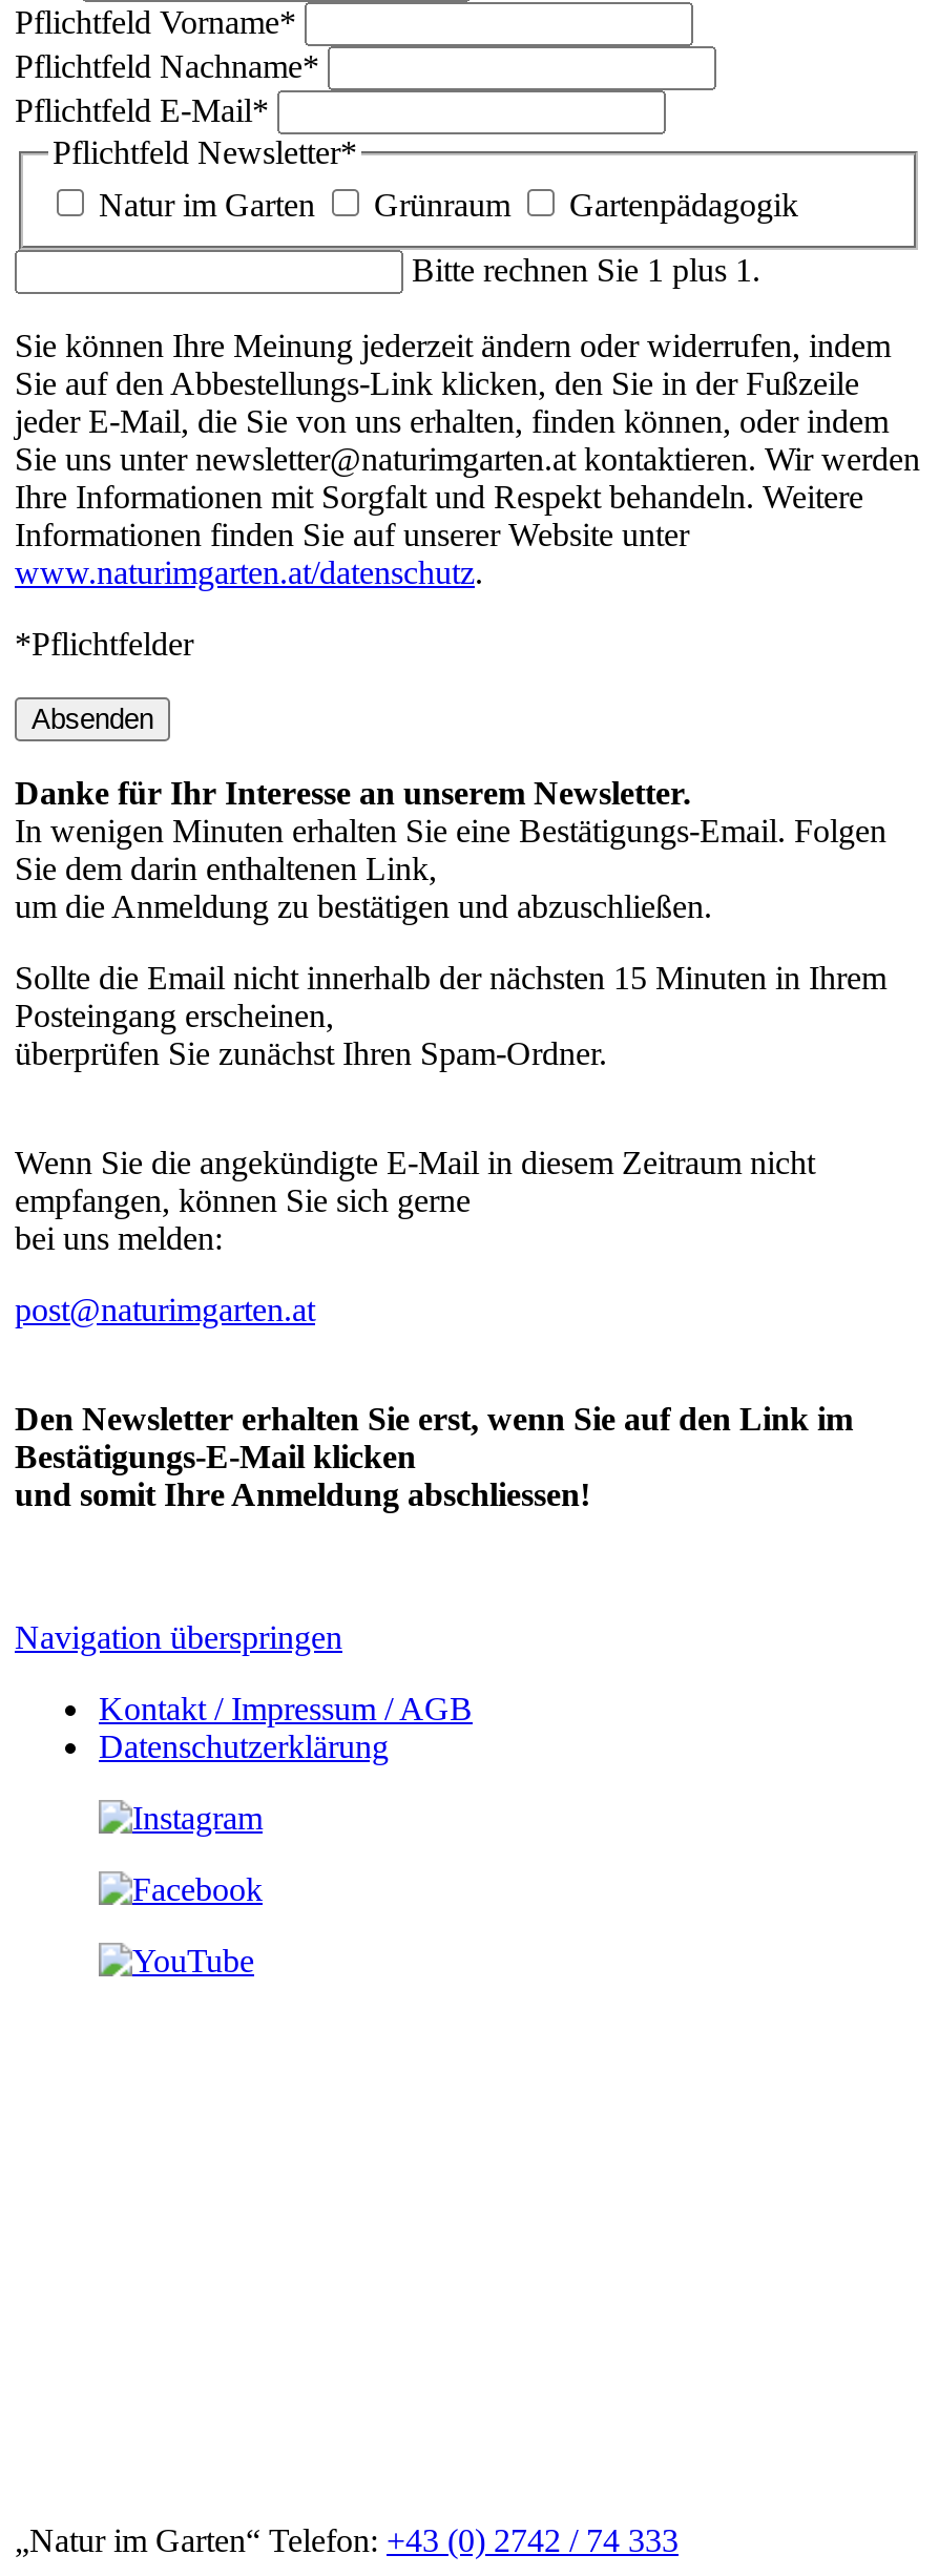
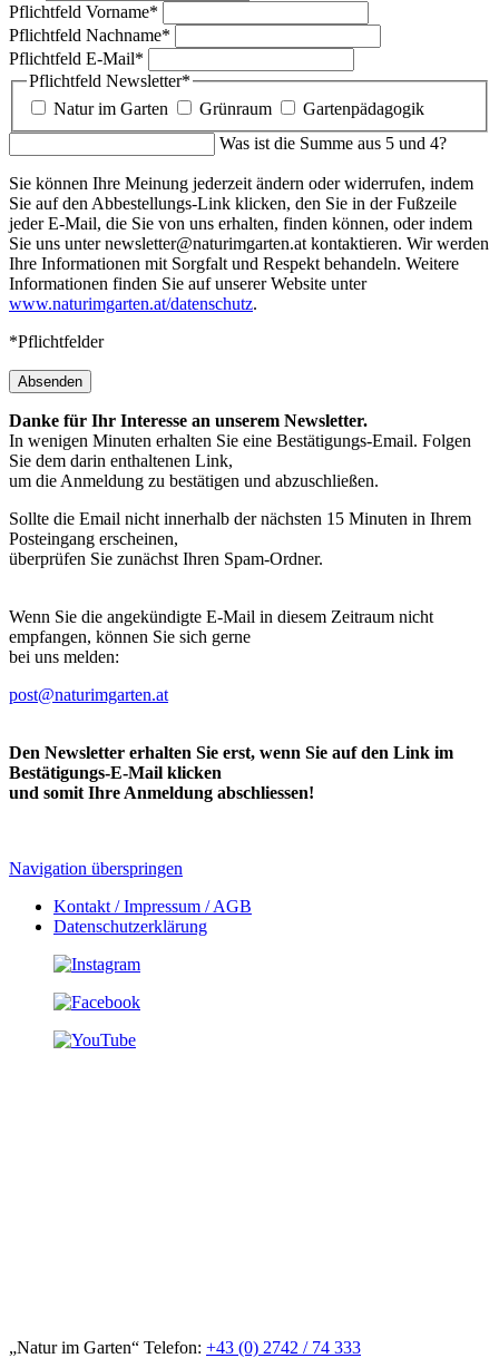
[412,252,760,288] Bitte rechnen Sie 1 plus 1. -> [219,134,447,153] Was ist die Summe aus 5 und 4?

